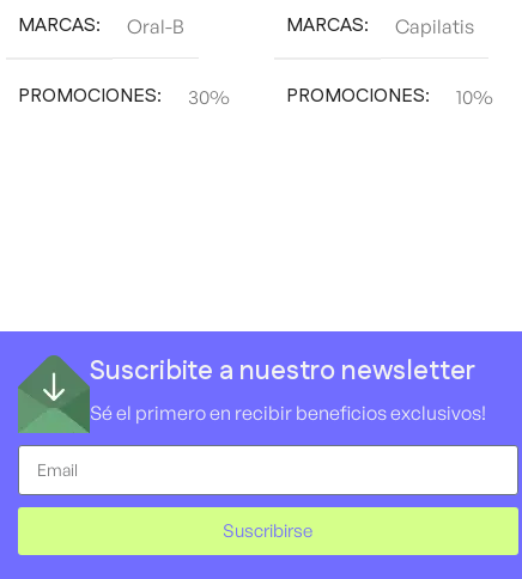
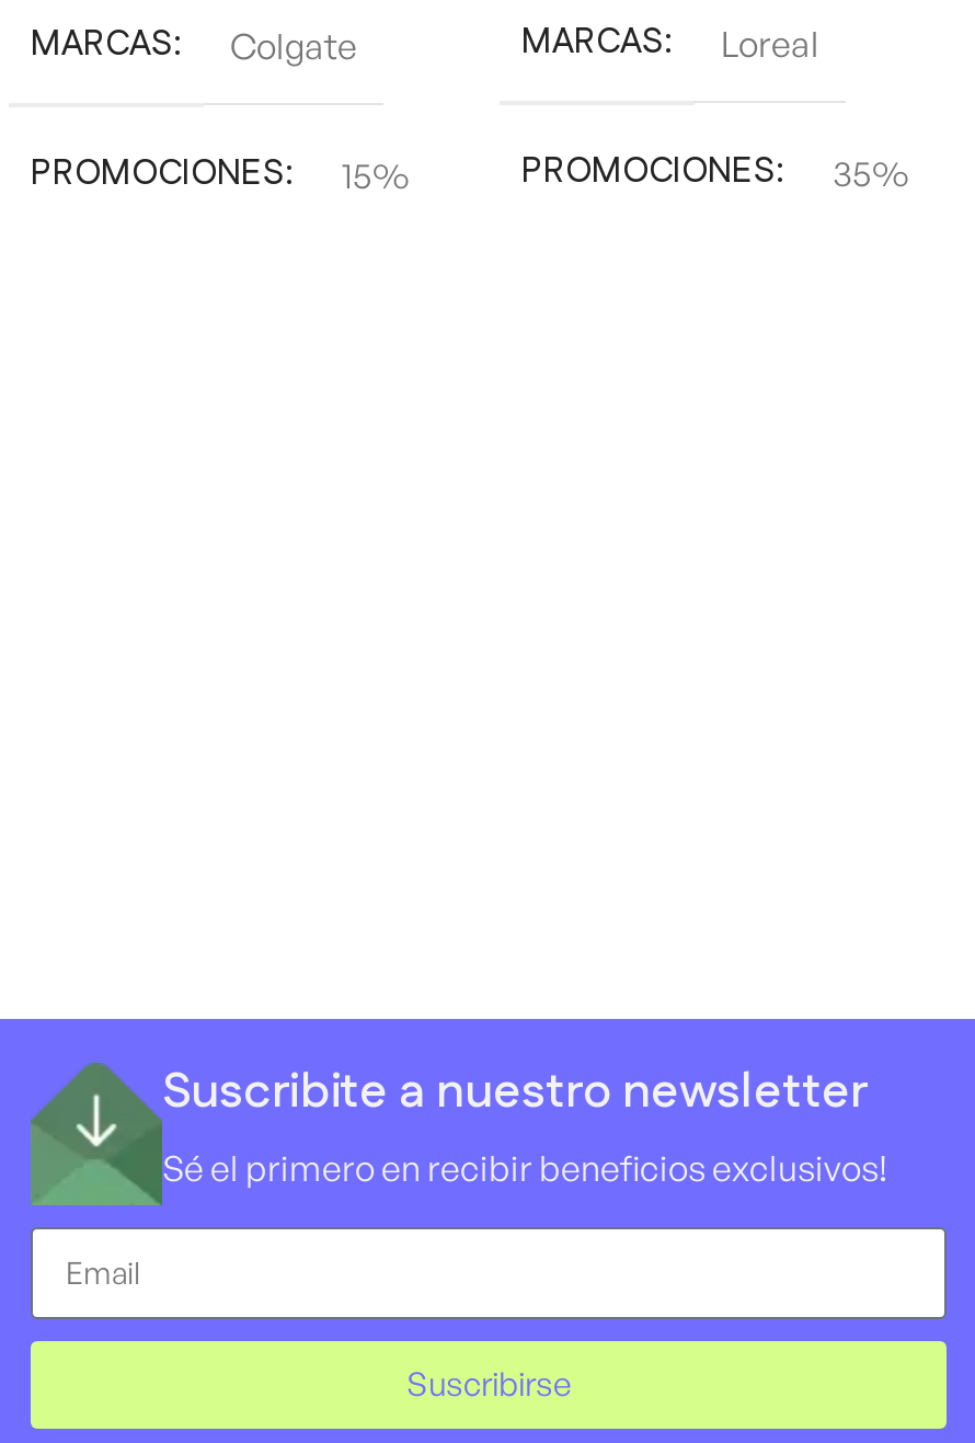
[127,15,184,39] Oral-B -> [230,25,357,69] Colgate
[395,15,474,39] Capilatis -> [721,23,819,67] Loreal
[18,82,230,110] PROMOCIONES 30% -> [31,149,410,199] PROMOCIONES 15%
[286,82,493,110] PROMOCIONES 10% -> [521,147,909,197] PROMOCIONES 35%

